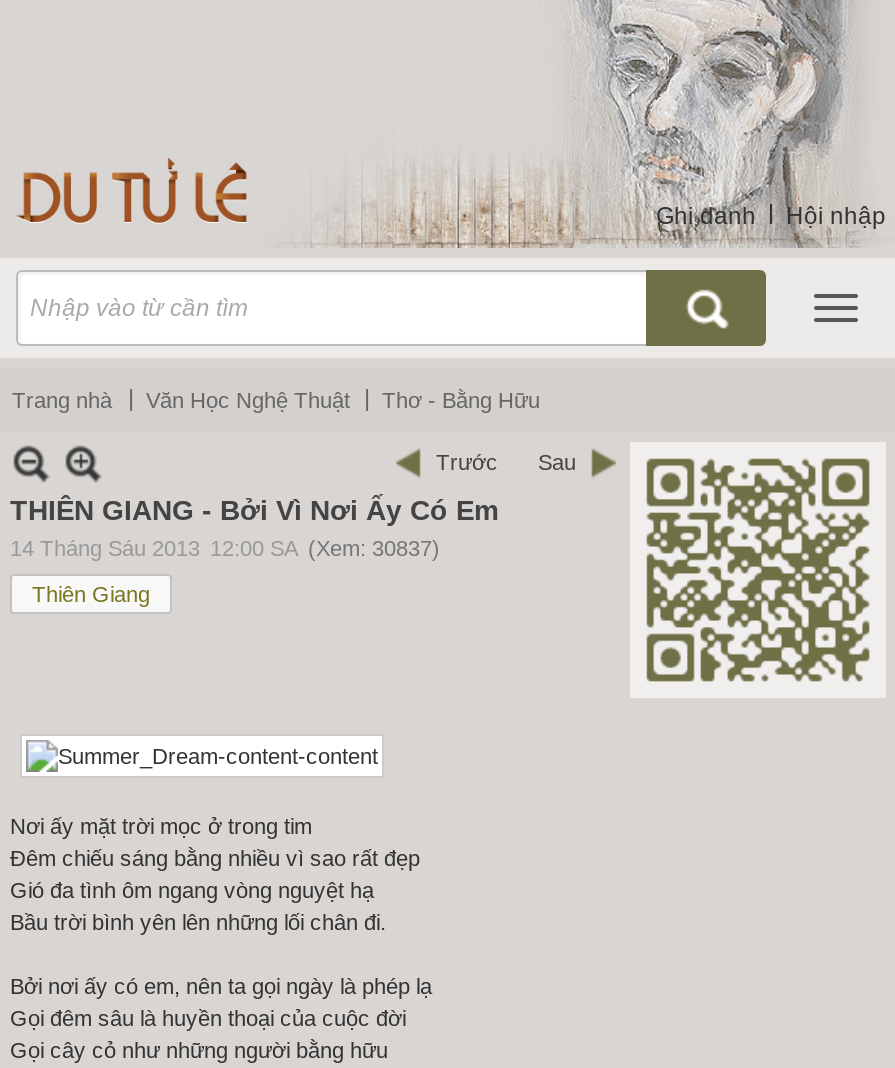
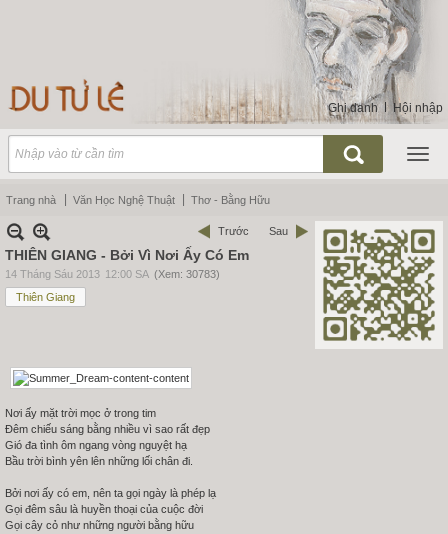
[10,536,440,560] 14 Tháng Sáu 2013 12:00 SA (Xem: 30837) -> [5,268,220,280] 14 Tháng Sáu 2013 12:00 SA (Xem: 30783)

